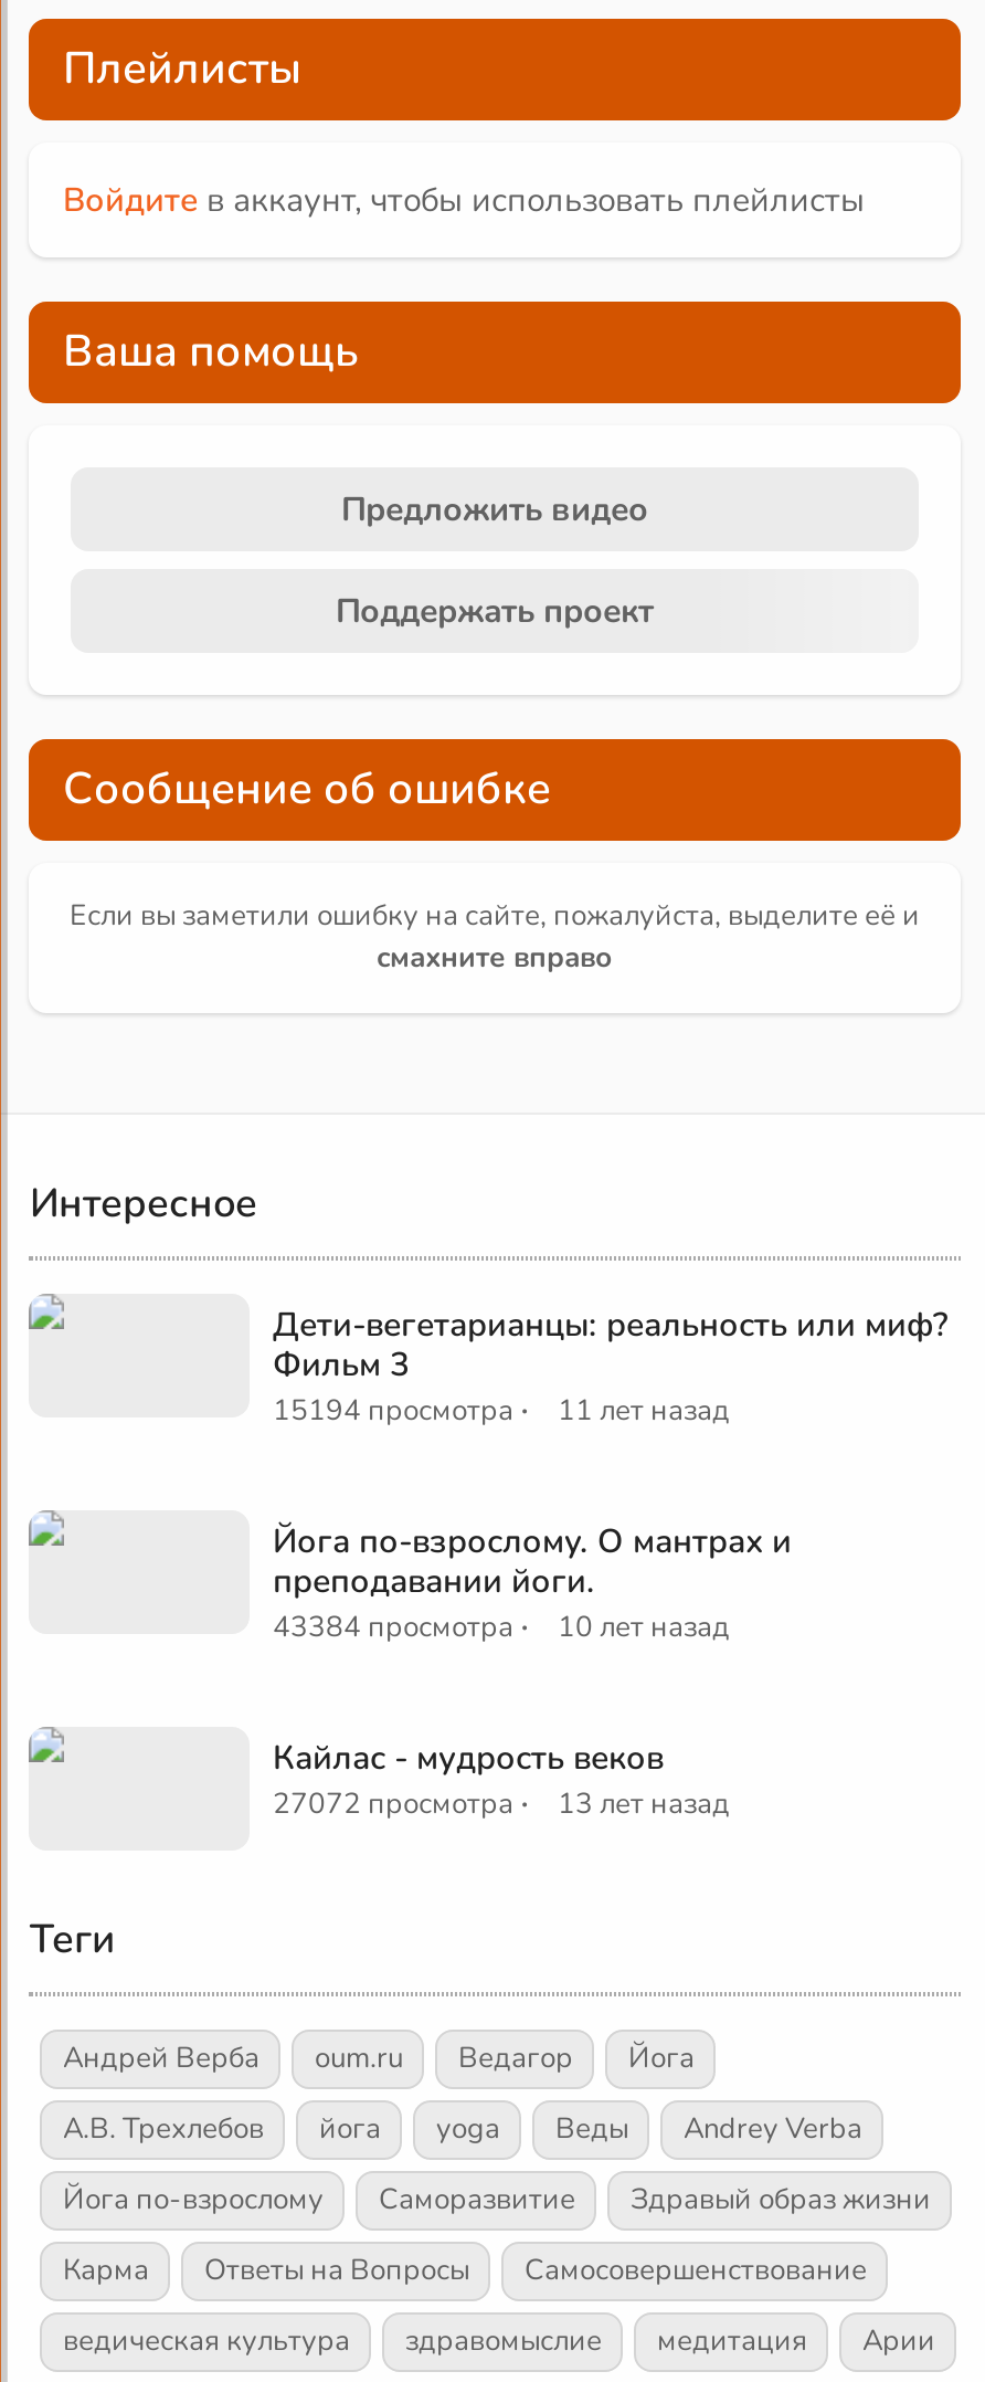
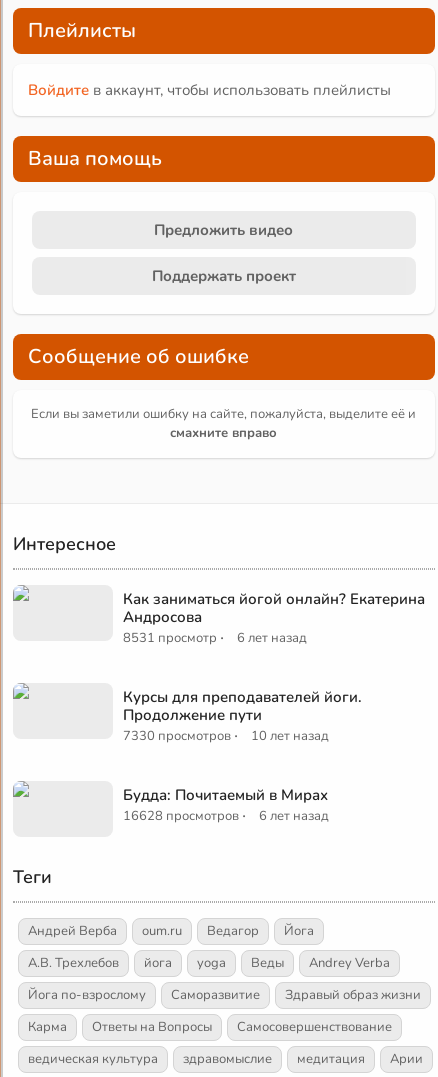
[273,1302,948,1435] Дети-вегетарианцы: реальность или миф? | Фильм 3 | 15194 просмотра · | 11 лет назад -> [123,589,425,649] Как заниматься йогой онлайн? Екатерина | Андросова | 8531 просмотр · | 6 лет назад
[273,1518,792,1651] Йога по-взрослому. О мантрах и | преподавании йоги. | 43384 просмотра · -> [123,687,362,747] Курсы для преподавателей йоги. | Продолжение пути | 7330 просмотров ·
[273,1735,730,1828] Кайлас - мудрость веков | 27072 просмотра · | 13 лет назад -> [123,785,329,827] Будда: Почитаемый в Мирах | 16628 просмотров · | 6 лет назад

